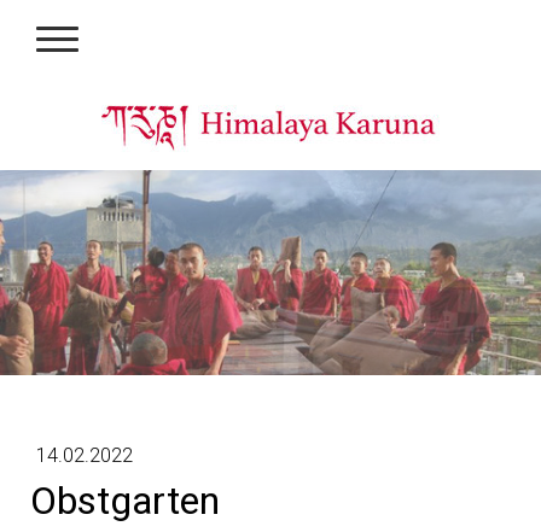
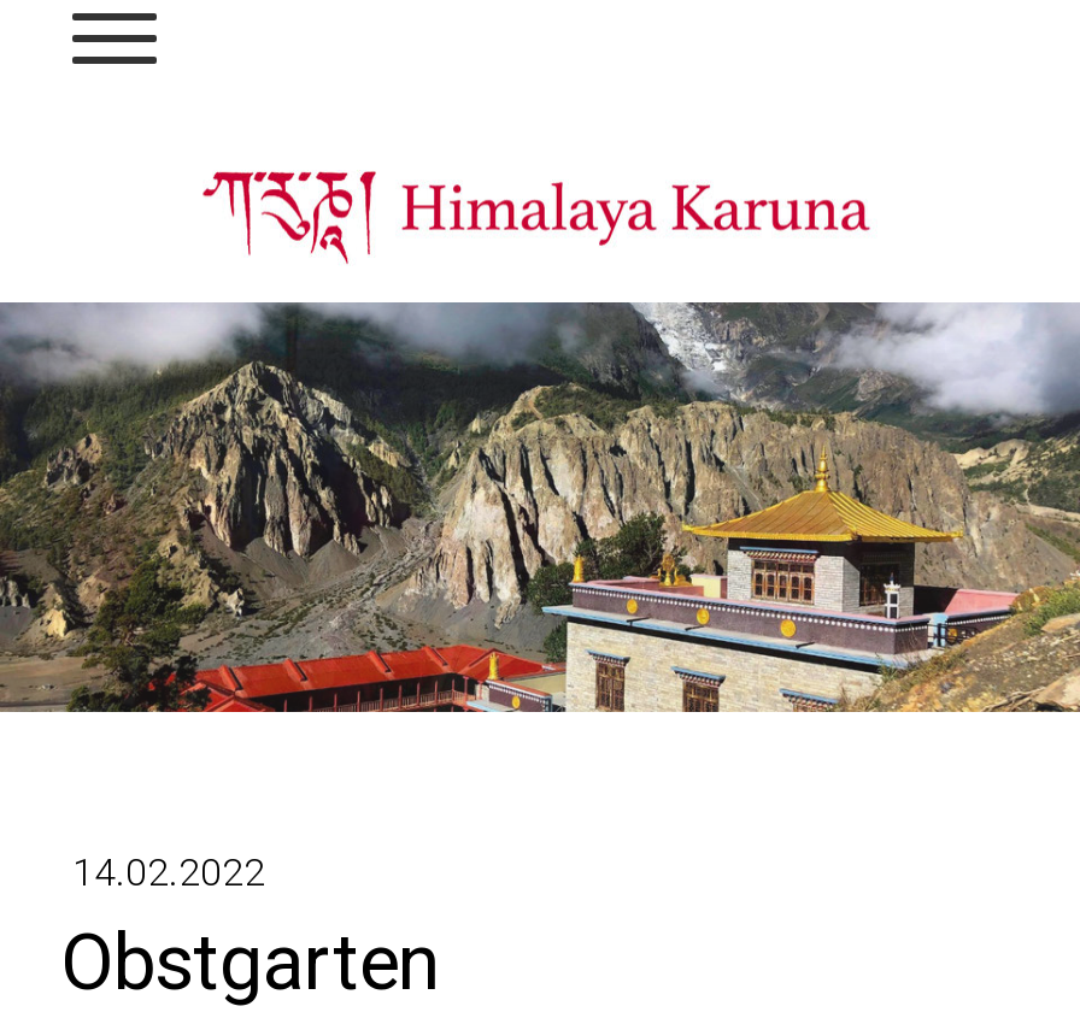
[4,170,537,376] [image] -> [7,302,1073,714] [image]

